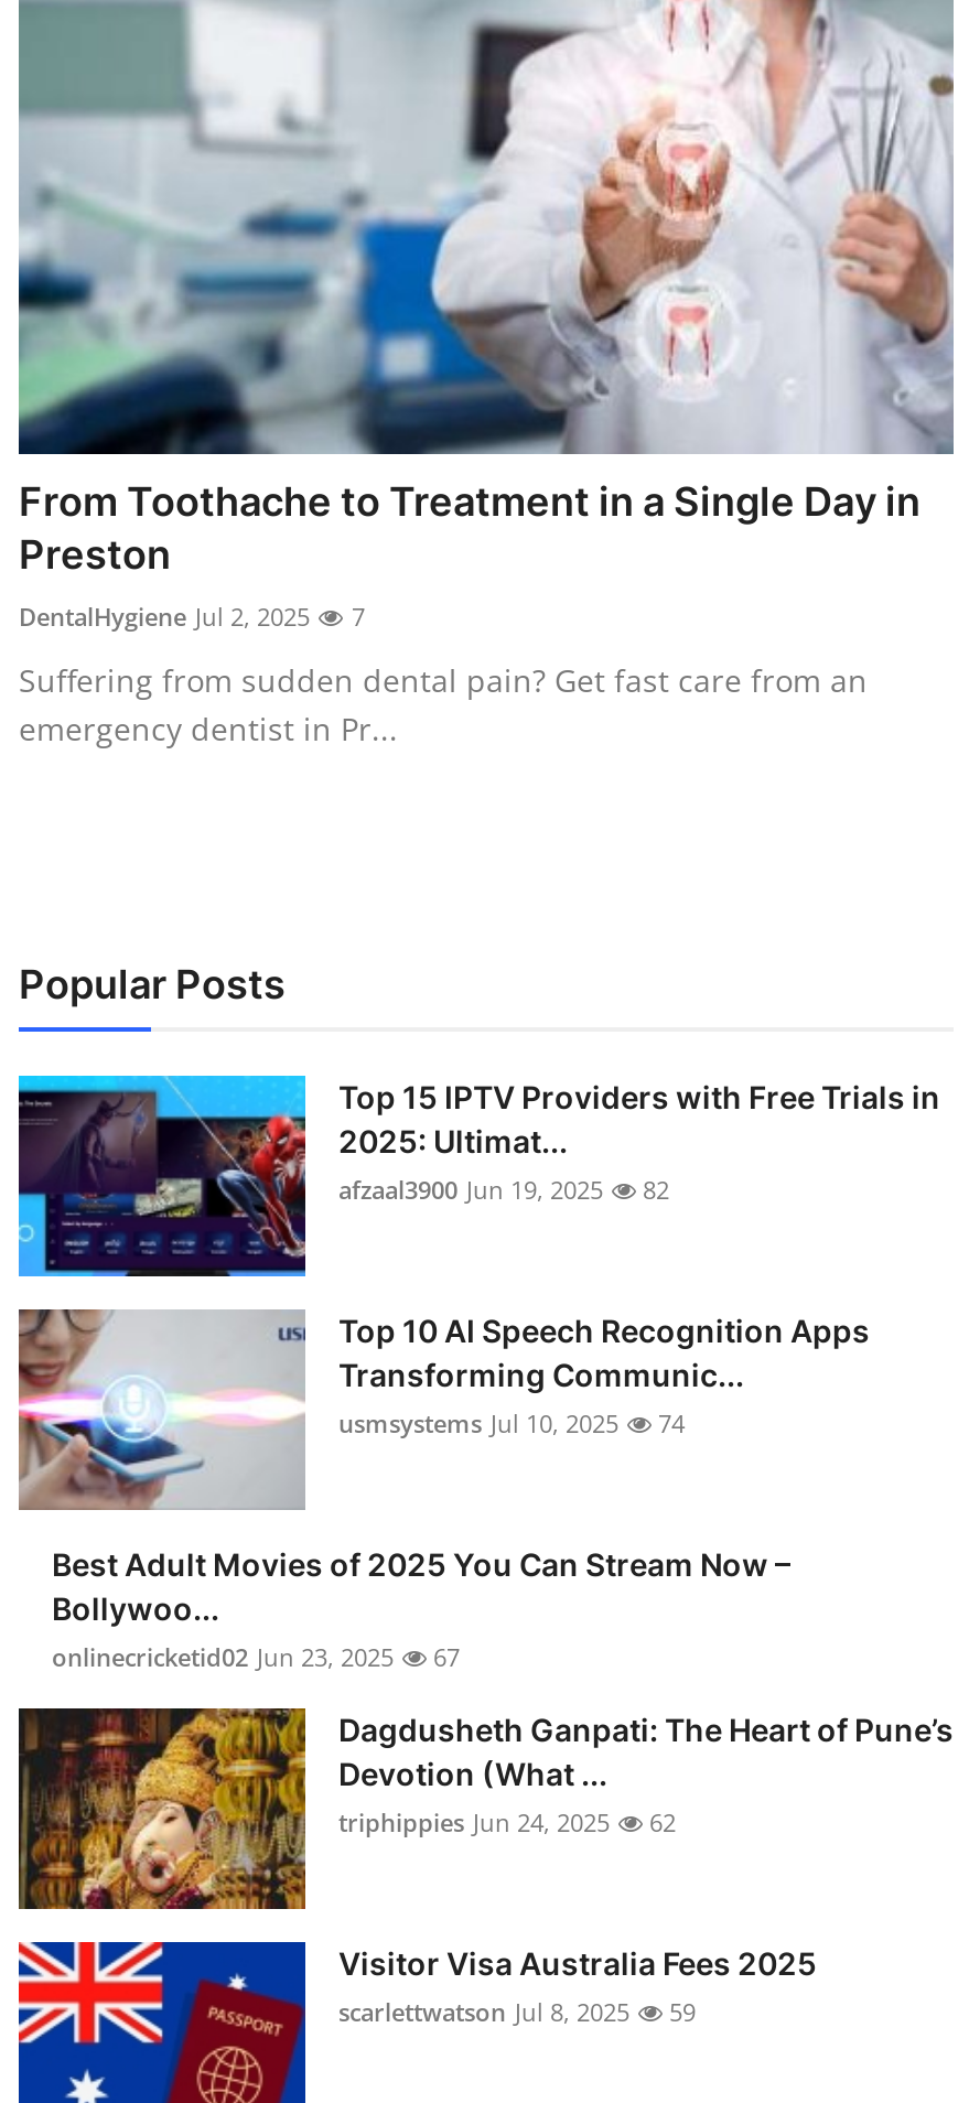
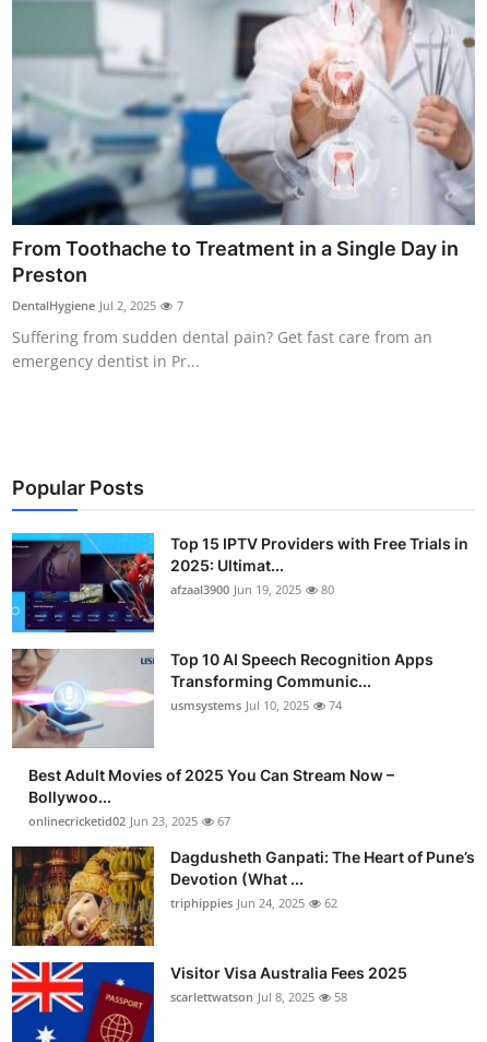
[338,1174,669,1207] afzaal3900 Jun 19, 2025 82 -> [170,582,334,598] afzaal3900 Jun 19, 2025 80
[338,1996,696,2029] scarlettwatson Jul 8, 2025 59 -> [170,989,347,1005] scarlettwatson Jul 8, 2025 58

